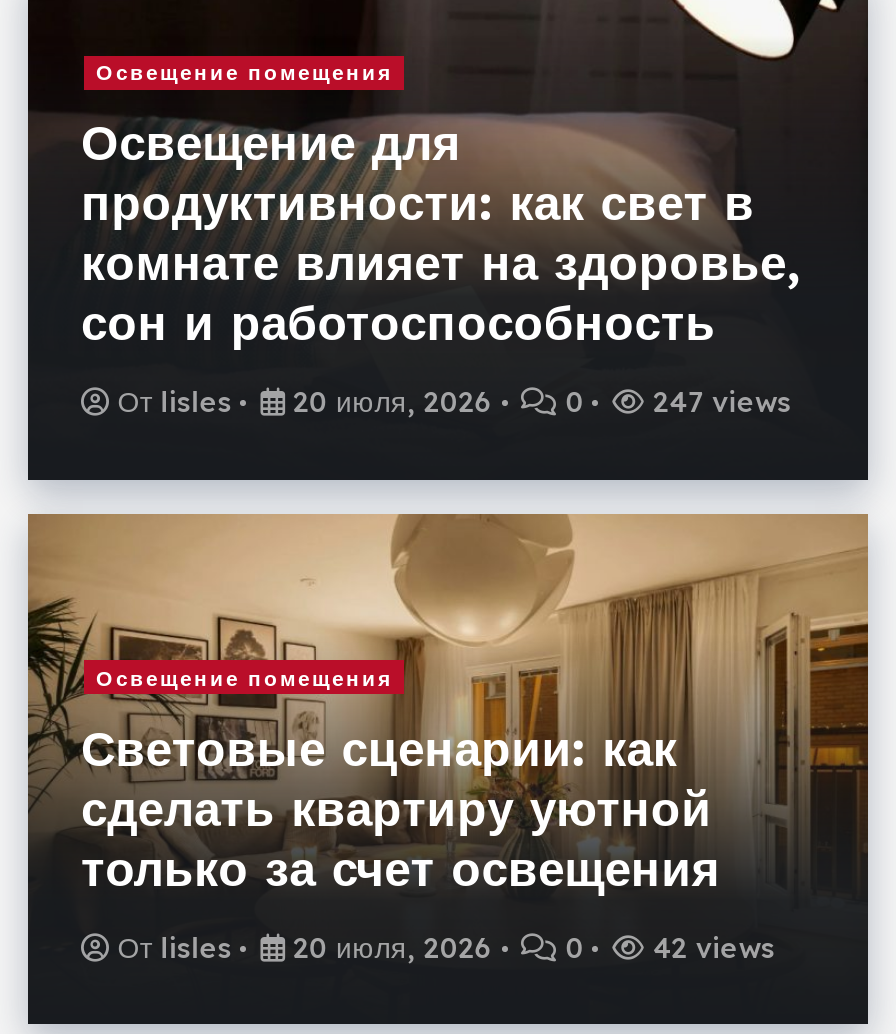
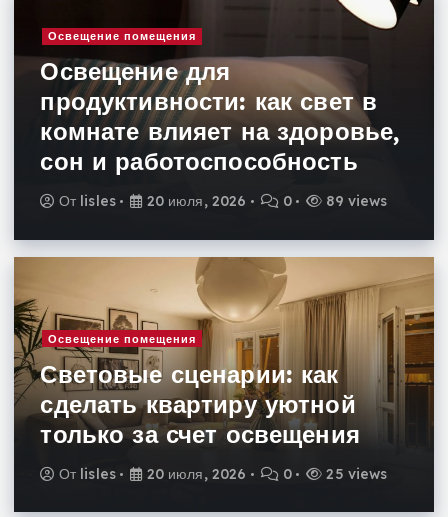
[645,384,792,420] 247 views -> [322,192,388,210] 89 views
[645,929,775,965] 42 views -> [322,465,388,483] 25 views

